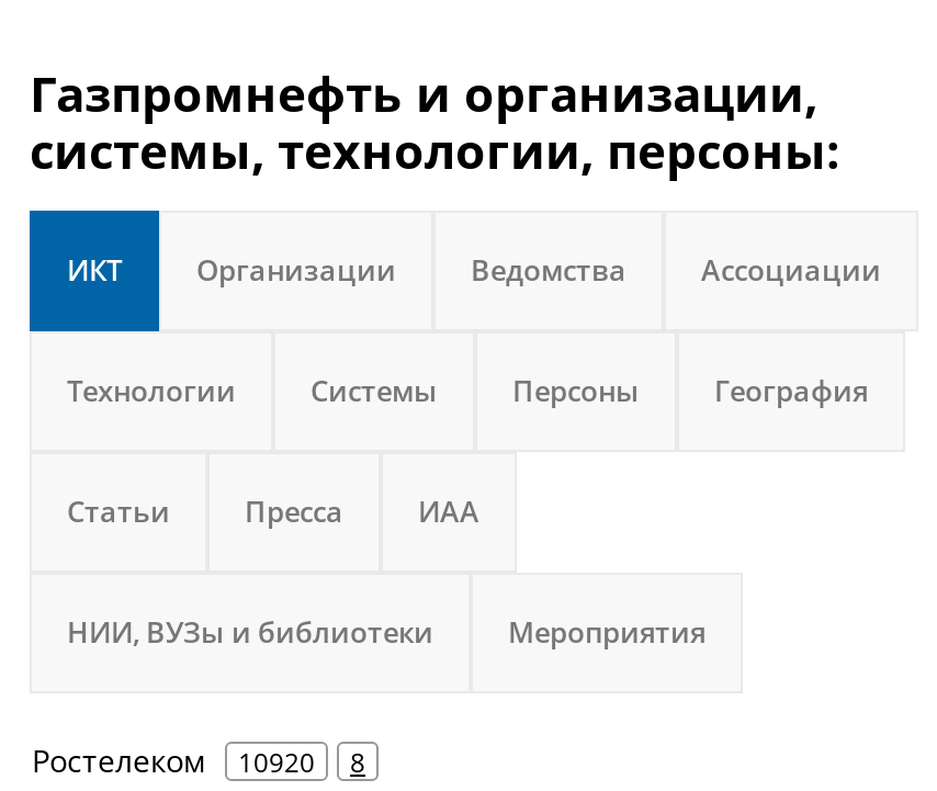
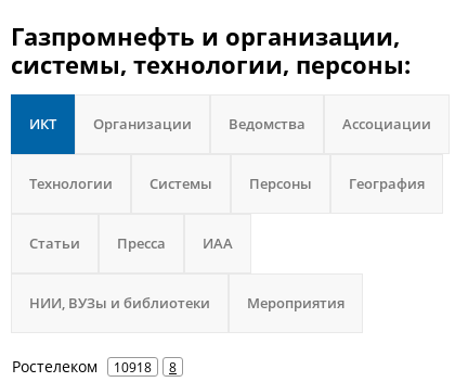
[32,739,365,781] Ростелеком 10920 8 -> [12,356,177,377] Ростелеком 10918 8

